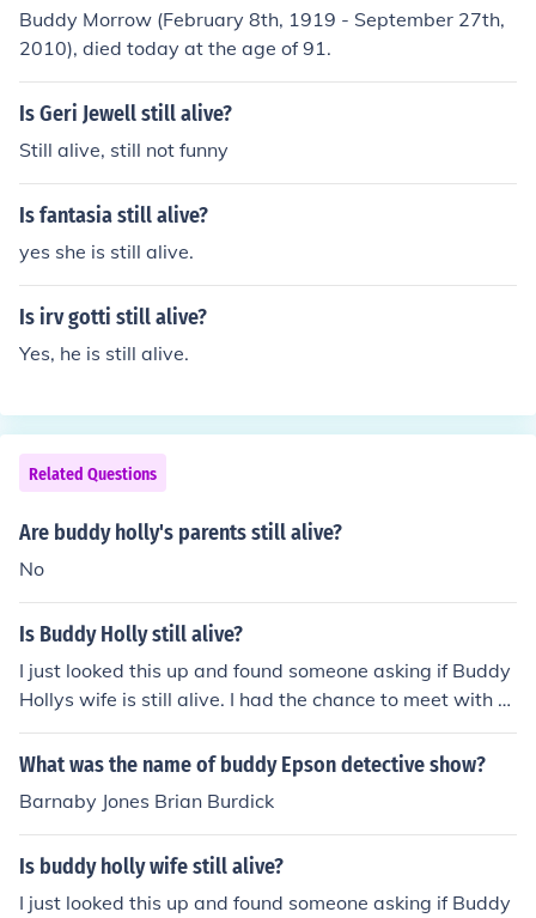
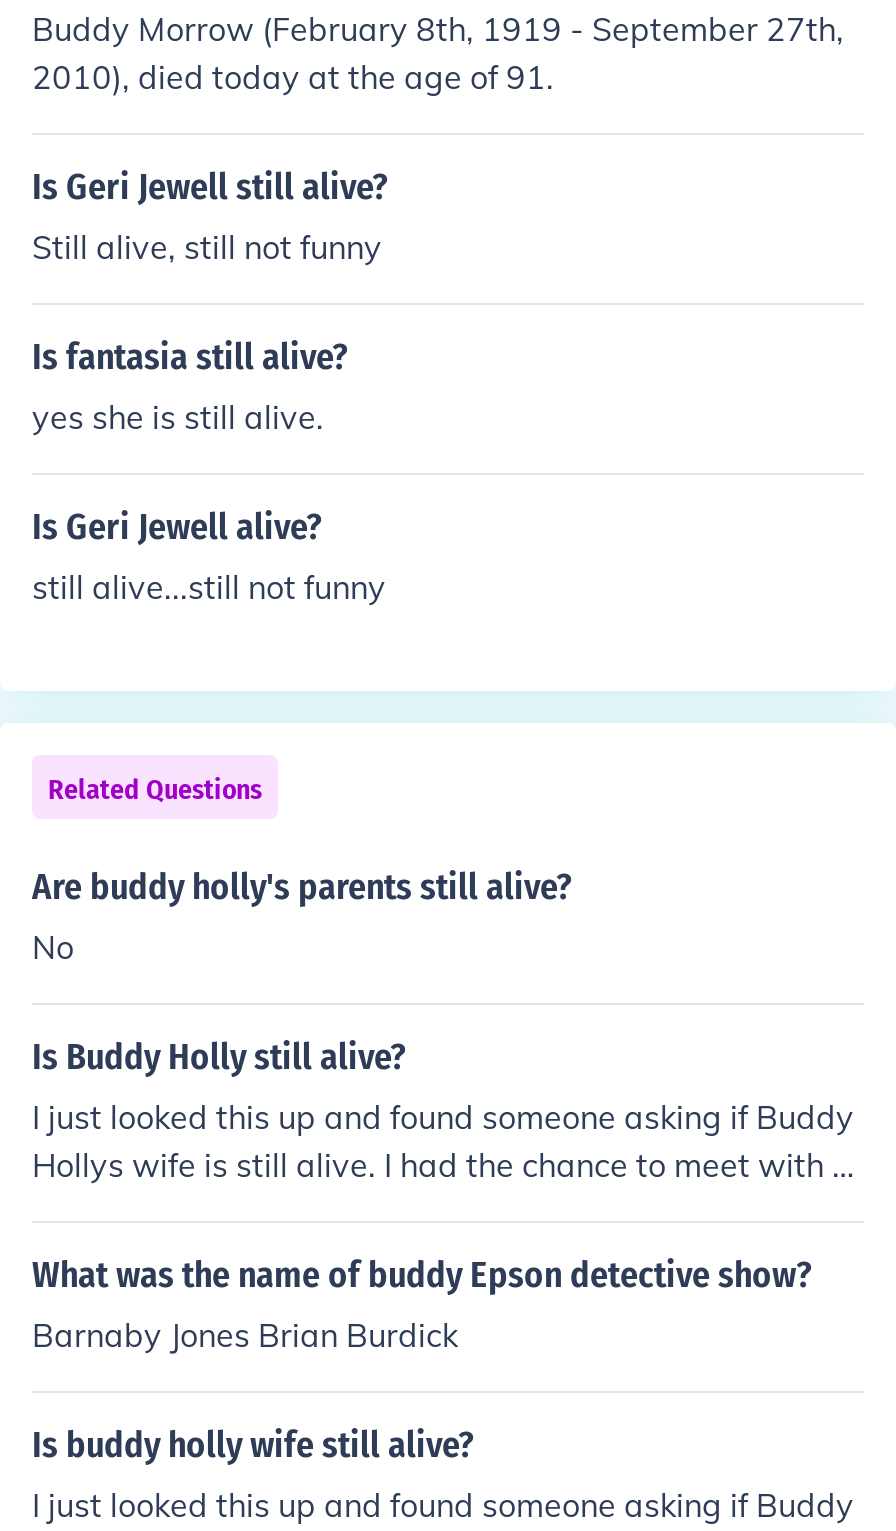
[19,304,207,365] Is irv gotti still alive? | Yes, he is still alive. -> [32,505,386,607] Is Geri Jewell alive? | still alive...still not funny

